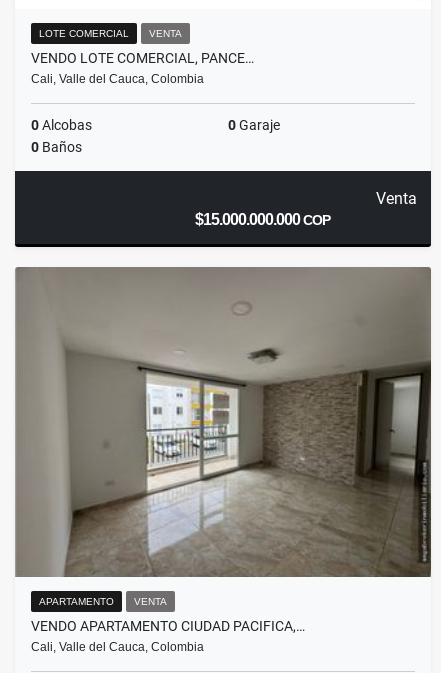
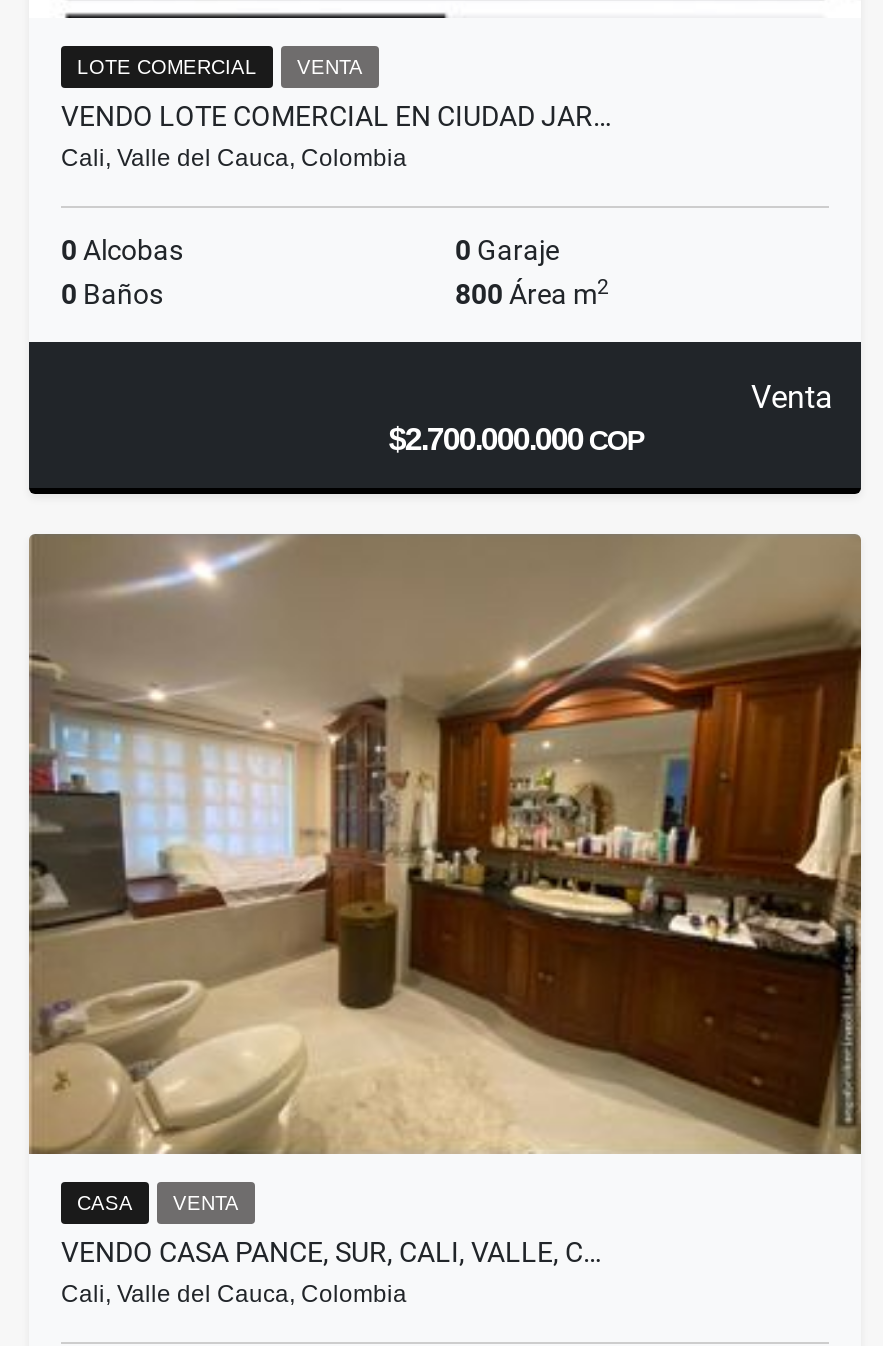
[31,50,254,66] VENDO LOTE COMERCIAL, PANCE… -> [61,100,611,132] VENDO LOTE COMERCIAL EN CIUDAD JAR…
none -> [455,274,609,310] 800 Área m2
[195,211,330,228] $15.000.000.000 COP -> [389,422,643,456] $2.700.000.000 COP
[15,268,432,607] [image] | APARTAMENTO -> [29,538,863,1214] [image] | CASA
[31,618,305,634] VENDO APARTAMENTO CIUDAD PACIFICA,… -> [61,1236,601,1268] VENDO CASA PANCE, SUR, CALI, VALLE, C…

